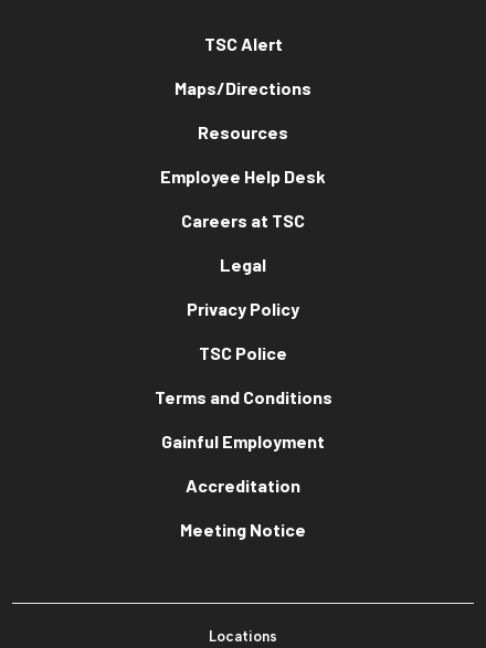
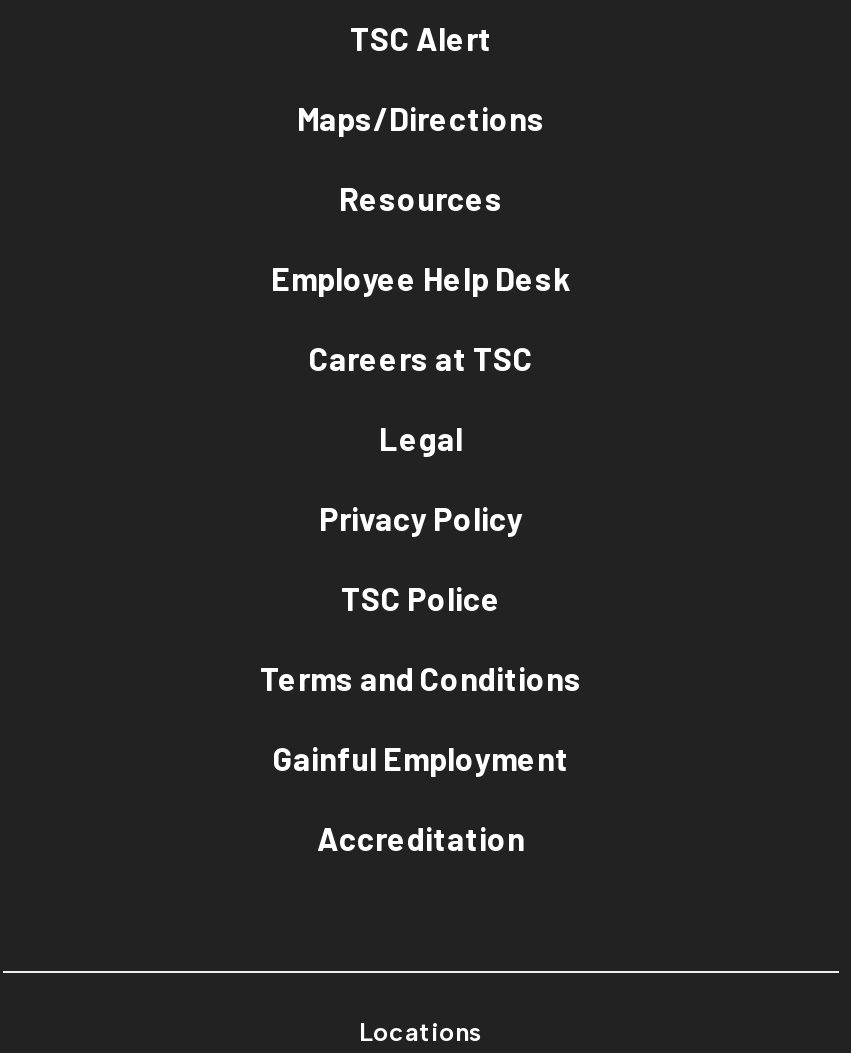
[180,519,306,540] Meeting Notice -> none

